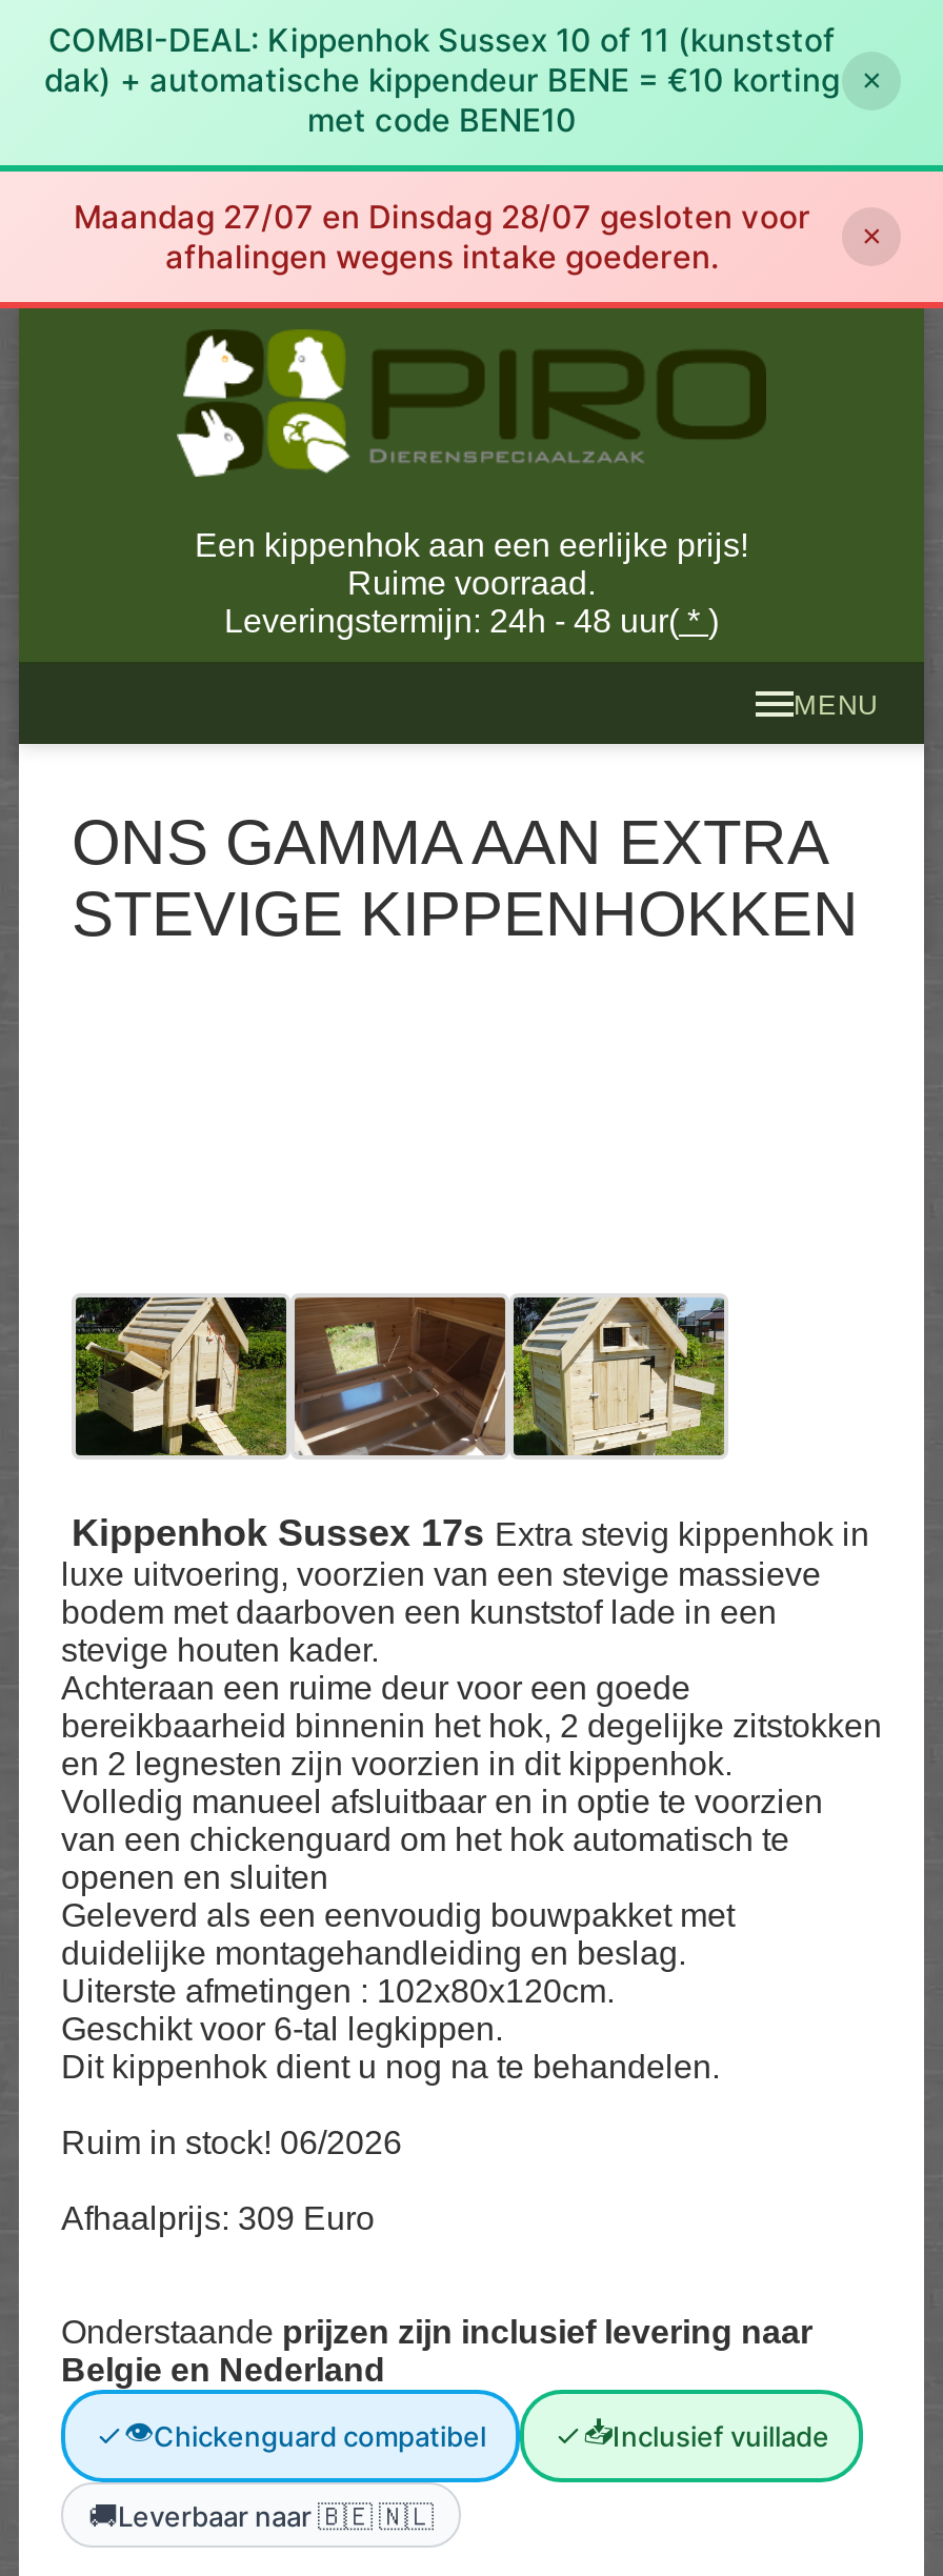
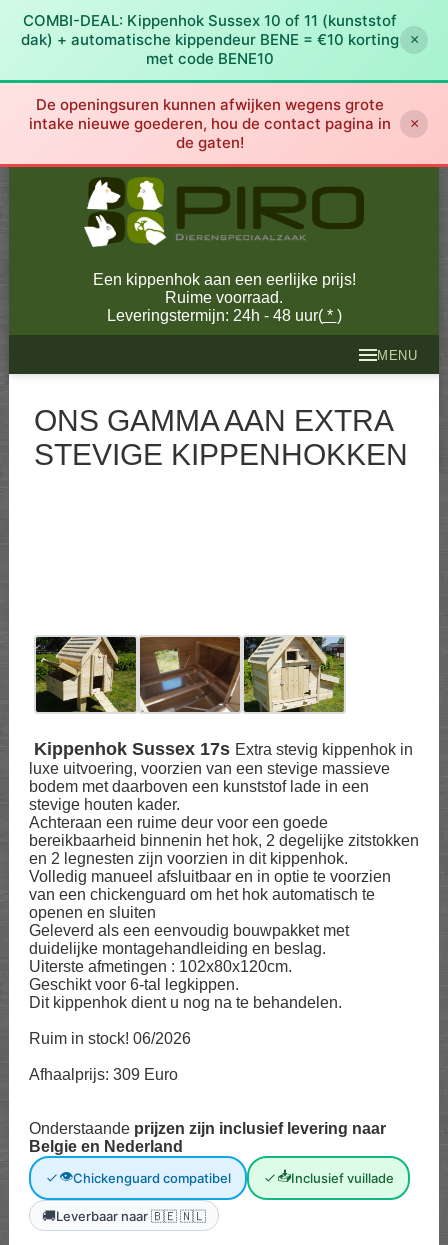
[74,197,810,277] Maandag 27/07 en Dinsdag 28/07 gesloten voor | afhalingen wegens intake goederen. -> [29,95,391,152] De openingsuren kunnen afwijken wegens grote | intake nieuwe goederen, hou de contact pagina in | de gaten!

